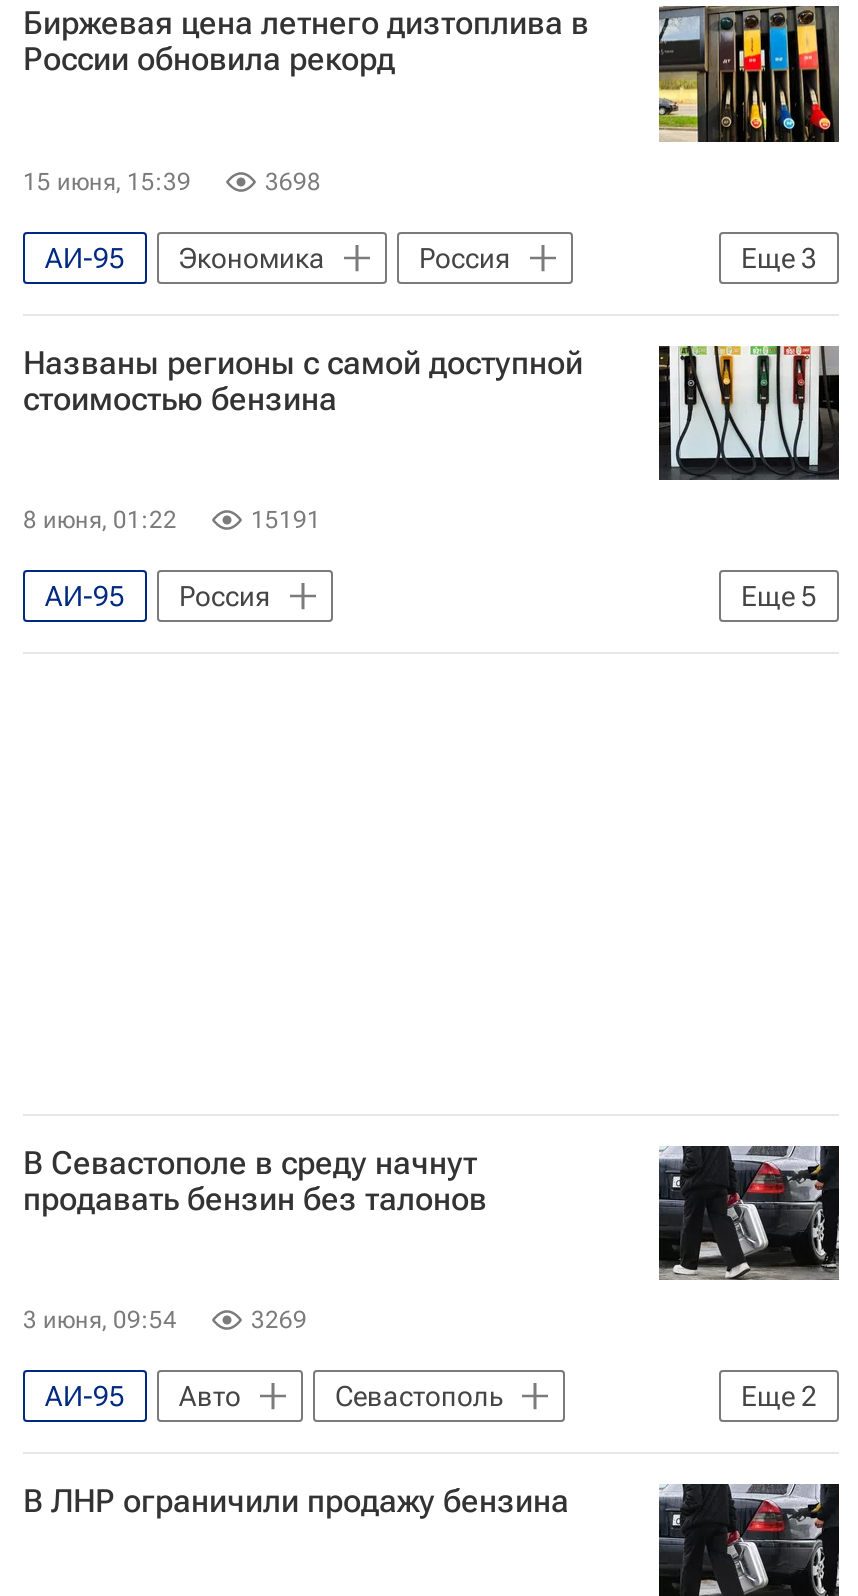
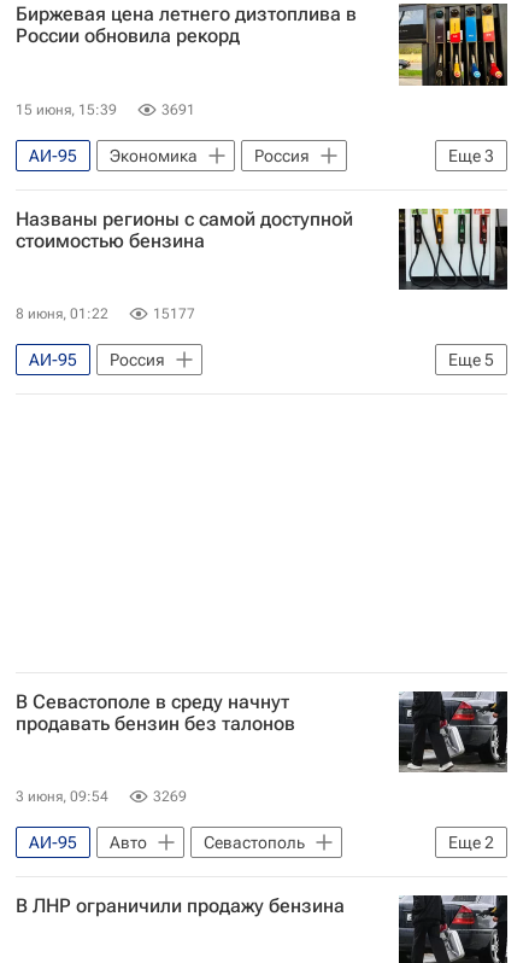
[265,167,321,195] 3698 -> [161,101,195,118] 3691
[251,505,321,533] 15191 -> [153,305,195,322] 15177

